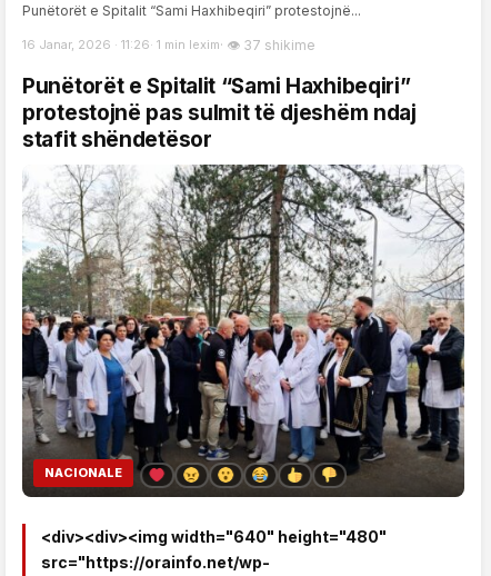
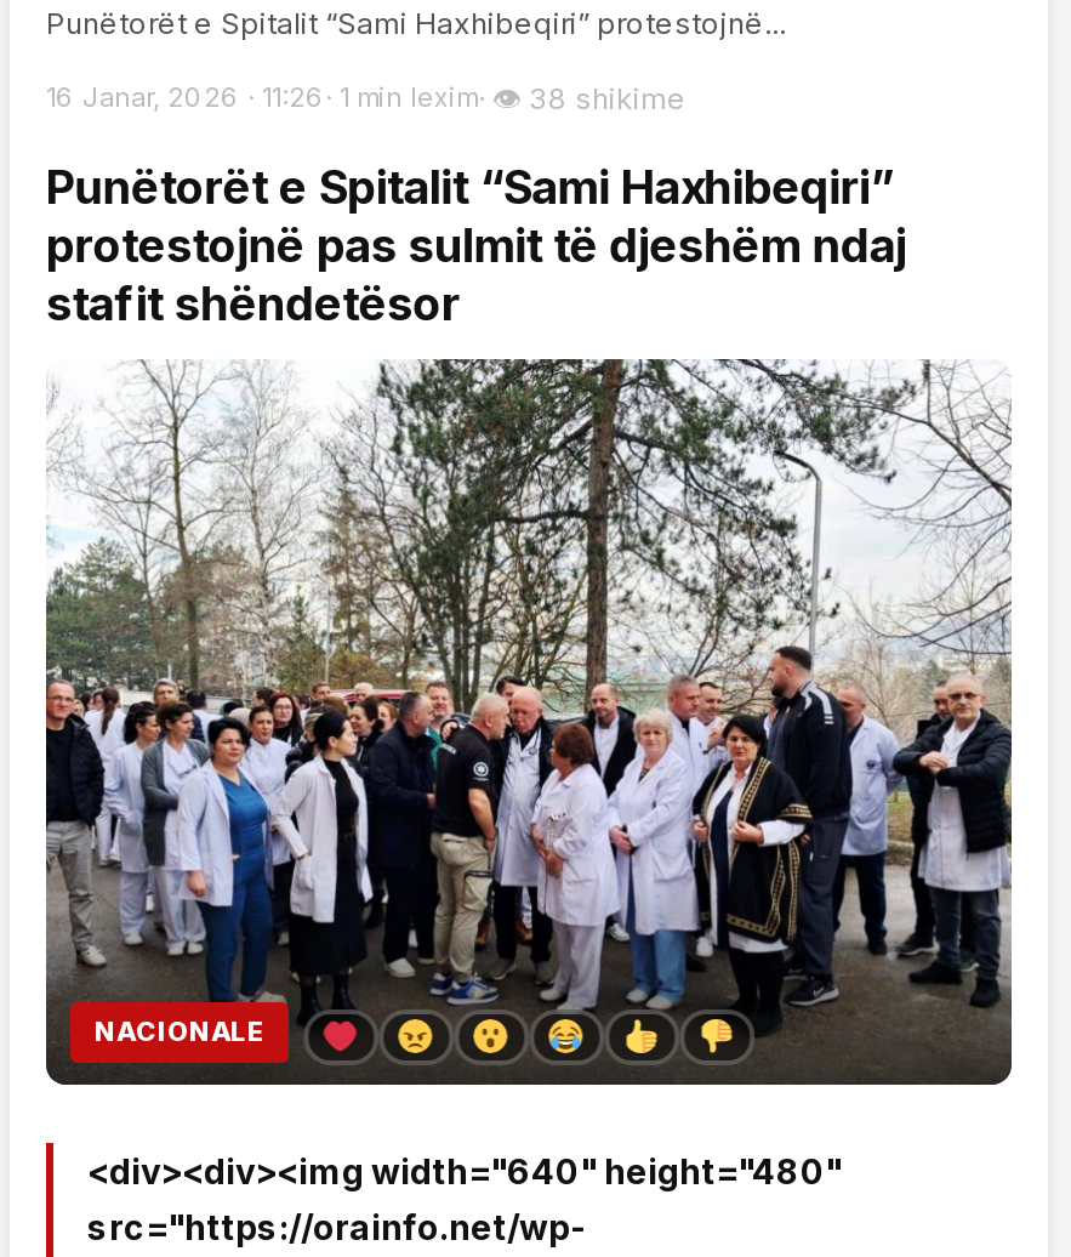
[22,37,315,53] 16 Janar, 2026 · 11:26 1 min lexim 37 shikime -> [46,80,687,116] 16 Janar, 2026 · 11:26 1 min lexim 38 shikime

